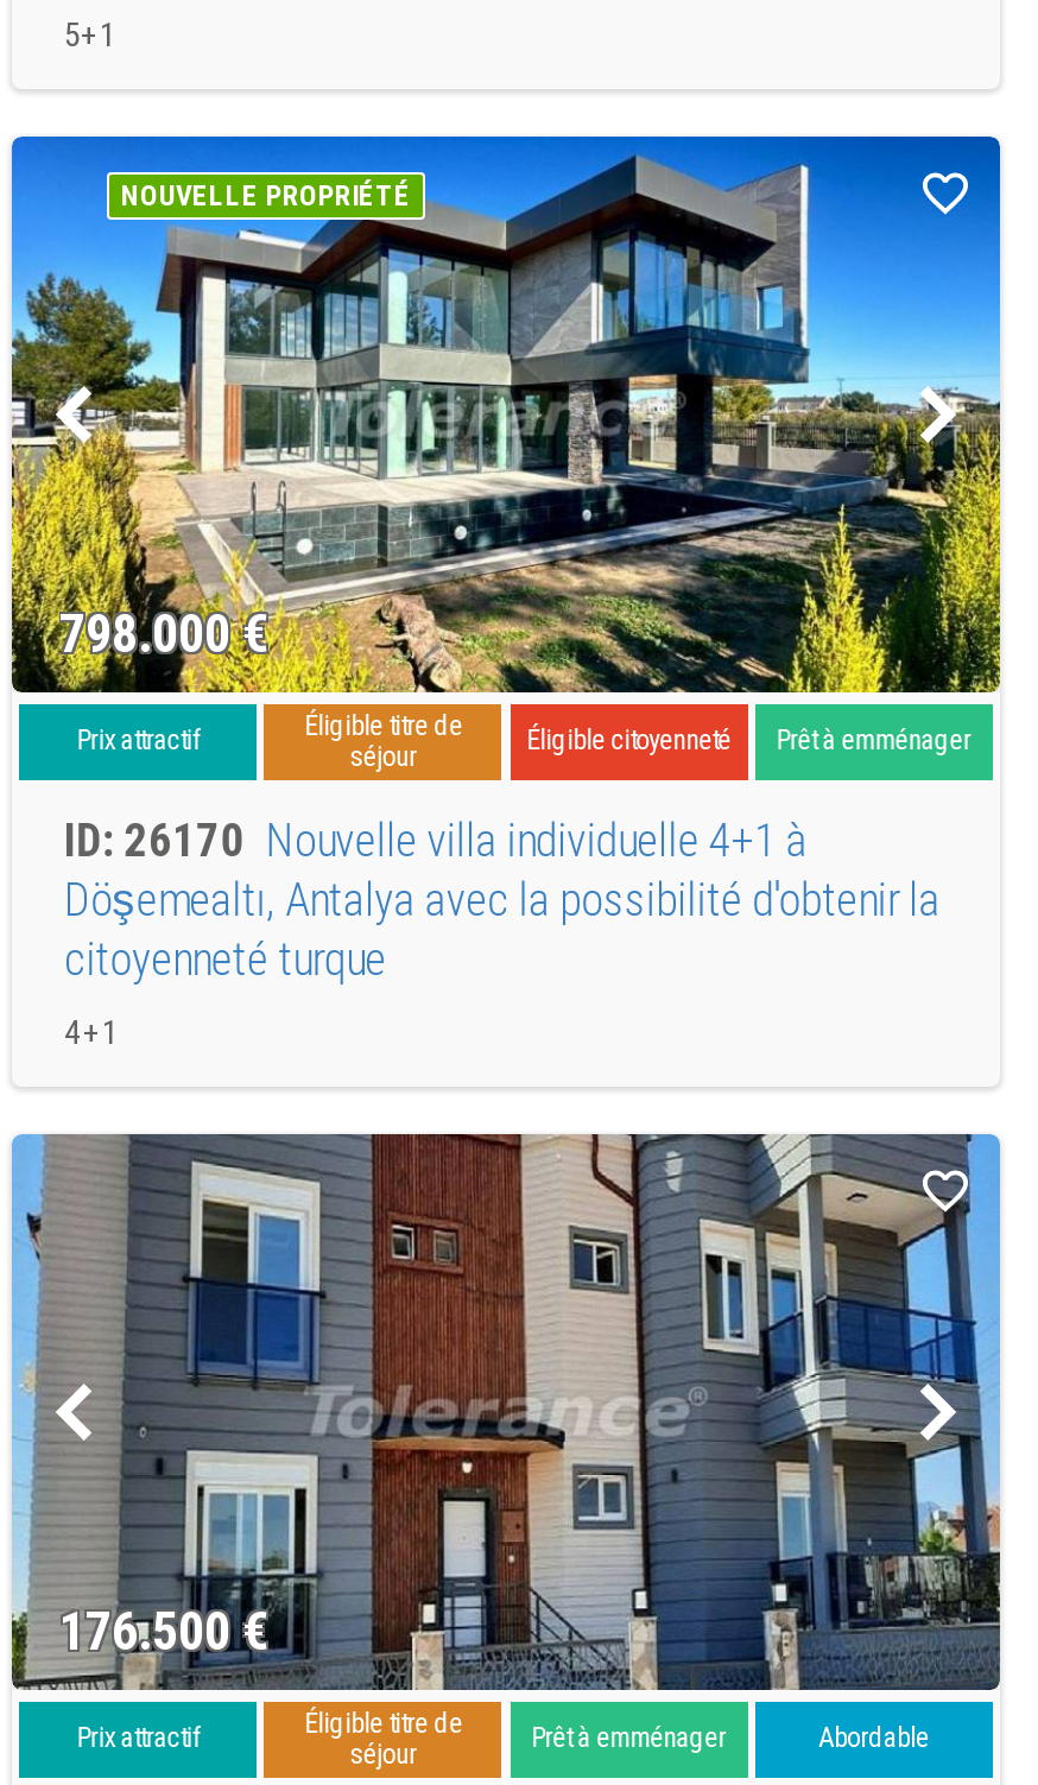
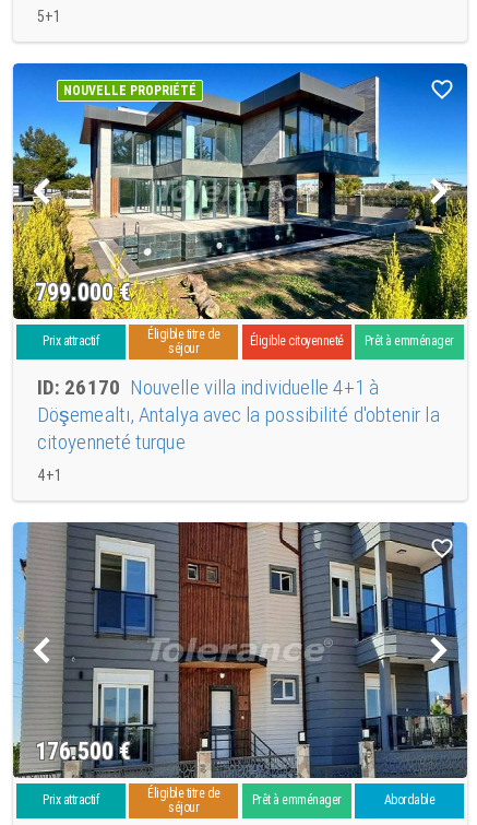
[59,604,268,663] 798.000€ -> [35,278,131,306] 799.000€

